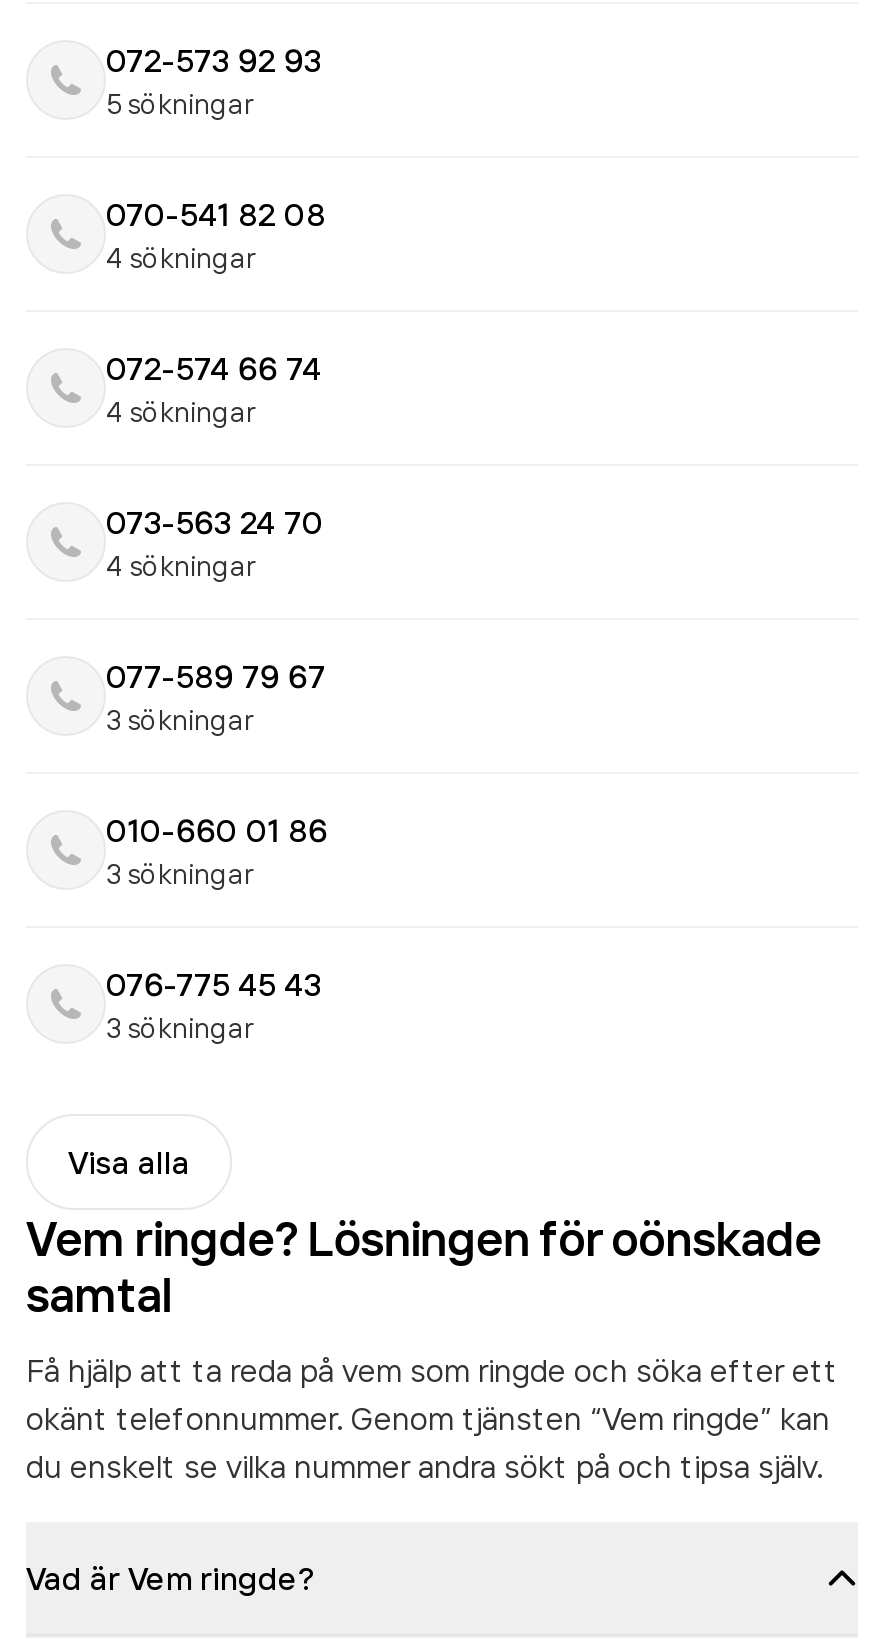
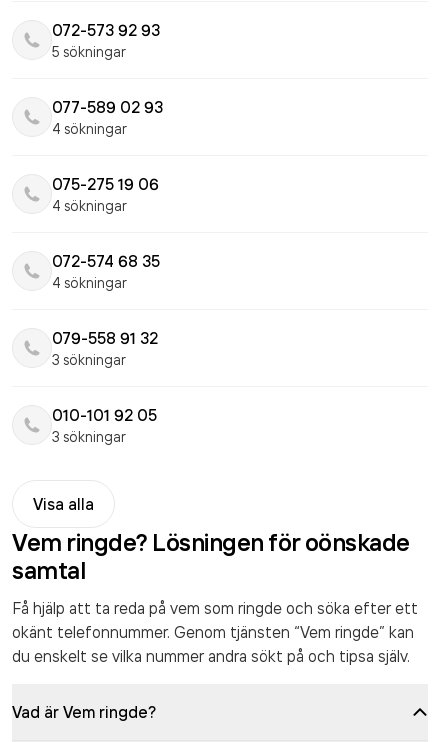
[106,194,326,234] 070-541 82 08 -> [52,97,163,117] 077-589 02 93
[106,348,322,388] 072-574 66 74 -> [52,174,159,194] 075-275 19 06
[106,502,324,542] 073-563 24 70 -> [52,251,160,271] 072-574 68 35
[106,656,326,696] 077-589 79 67 -> [52,328,158,348] 079-558 91 32
[106,810,328,1004] 010-660 01 86 | 3 sökningar | 076-775 45 43 -> [52,405,157,425] 010-101 92 05

